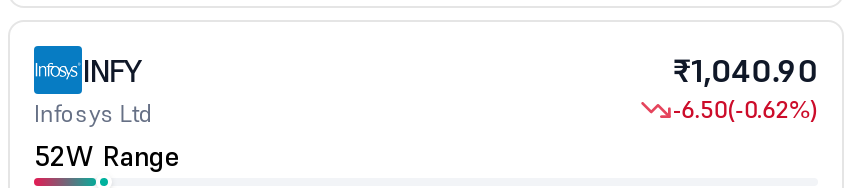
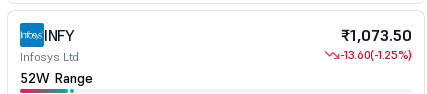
[673,49,818,89] ₹1,040.90 -> [341,25,412,45] ₹1,073.50
[672,93,818,123] -6.50(-0.62%) -> [340,47,412,62] -13.60(-1.25%)

